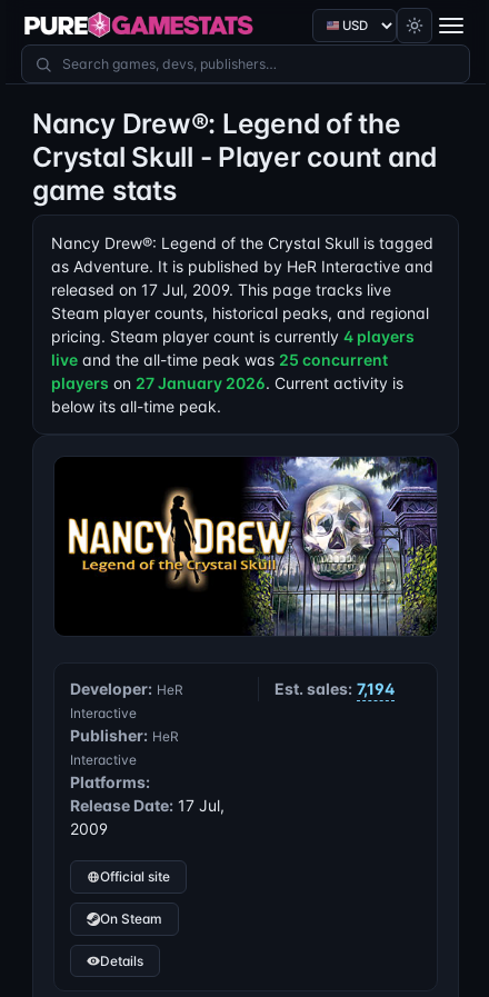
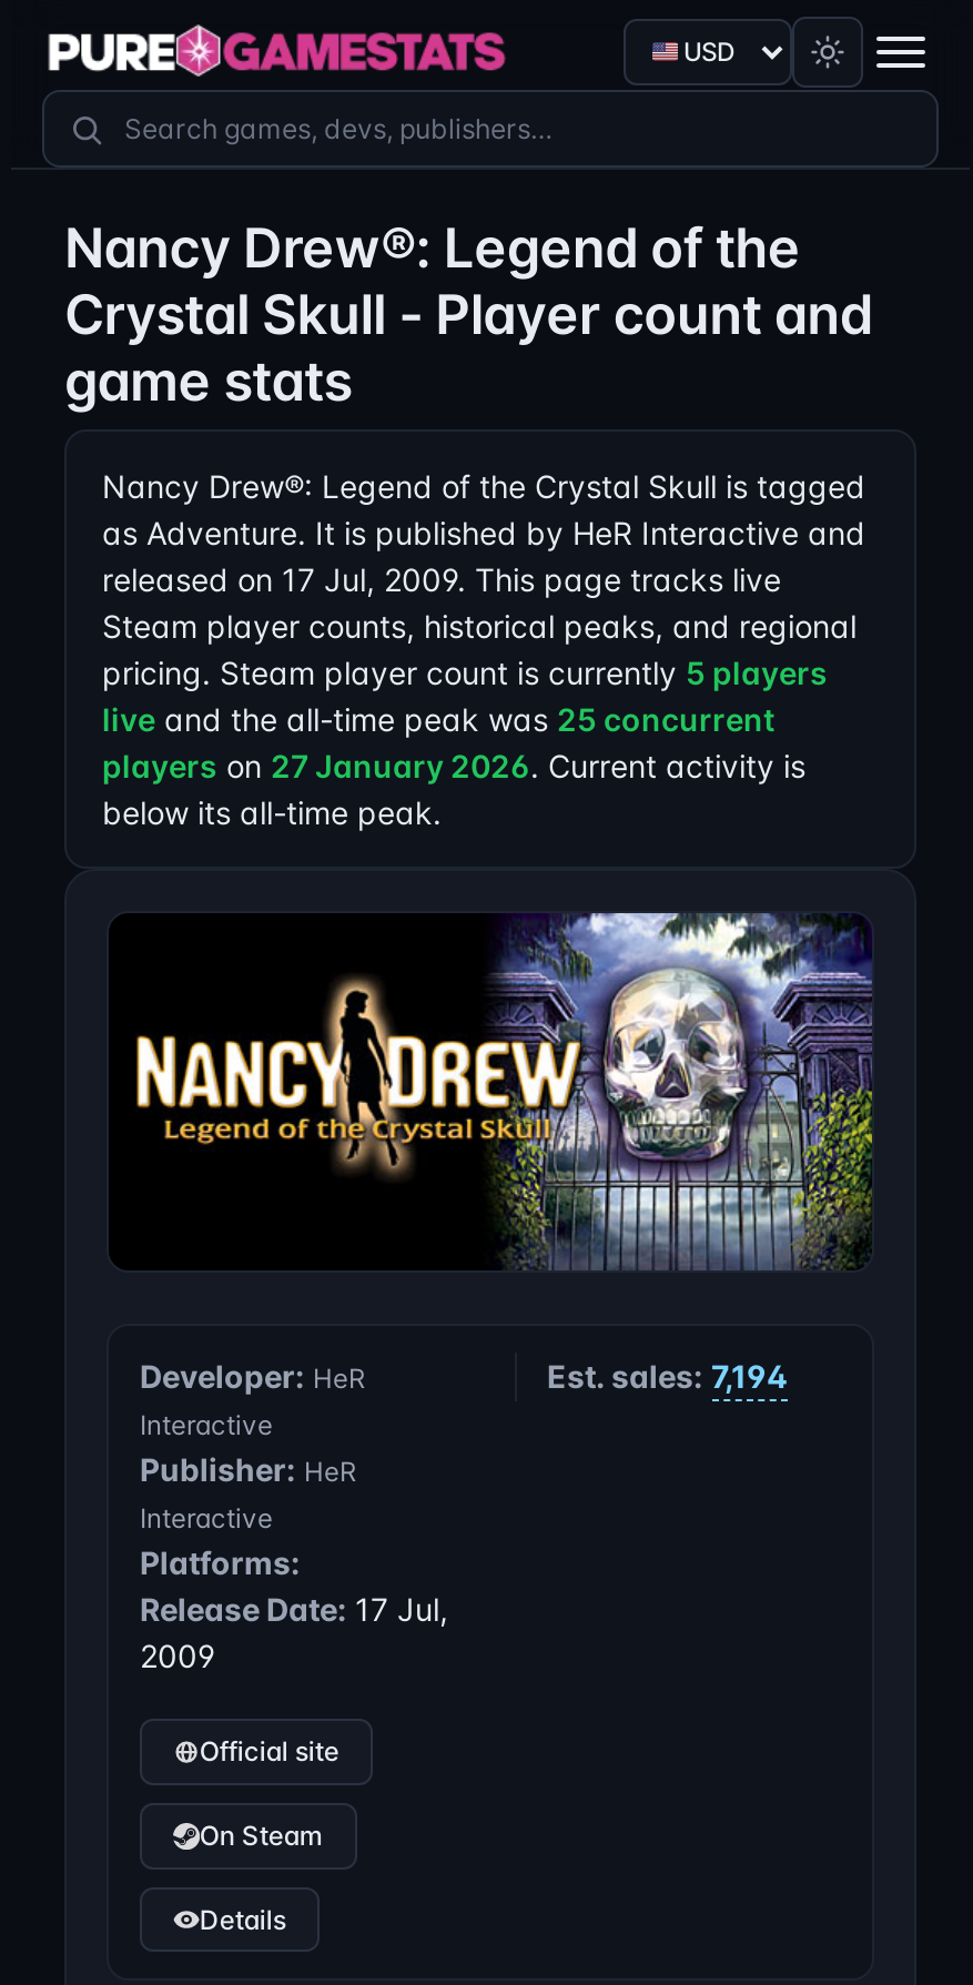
[51,327,415,346] pricing. Steam player count is currently 4 players -> [102,654,828,691] pricing. Steam player count is currently 5 players

